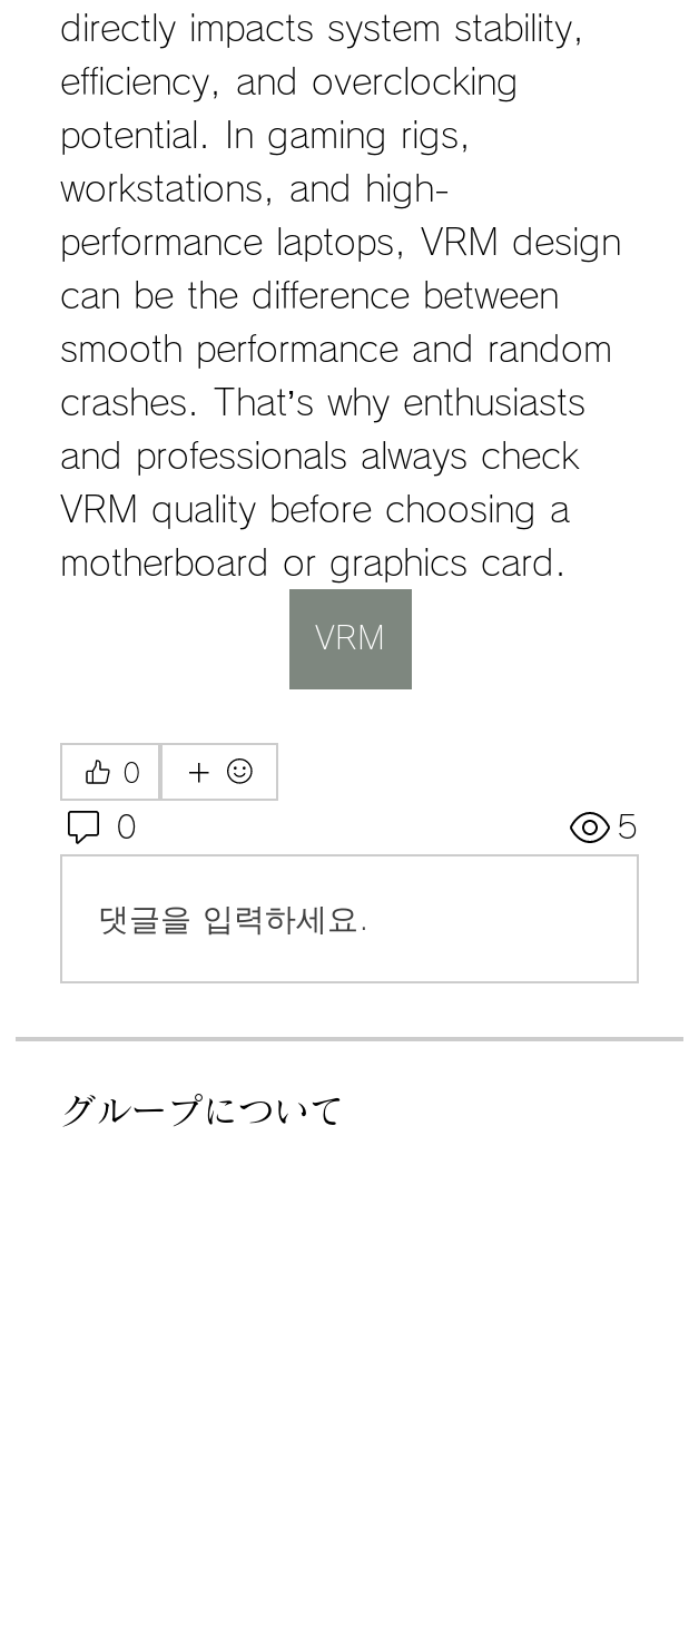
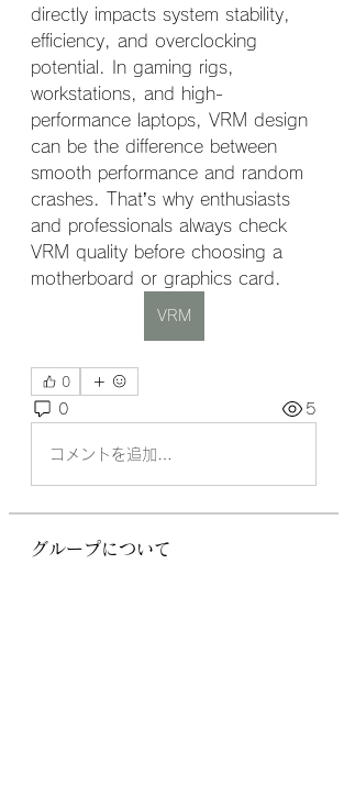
[98,902,370,933] 댓글을 입력하세요. -> [49,446,173,461] コメントを追加…

